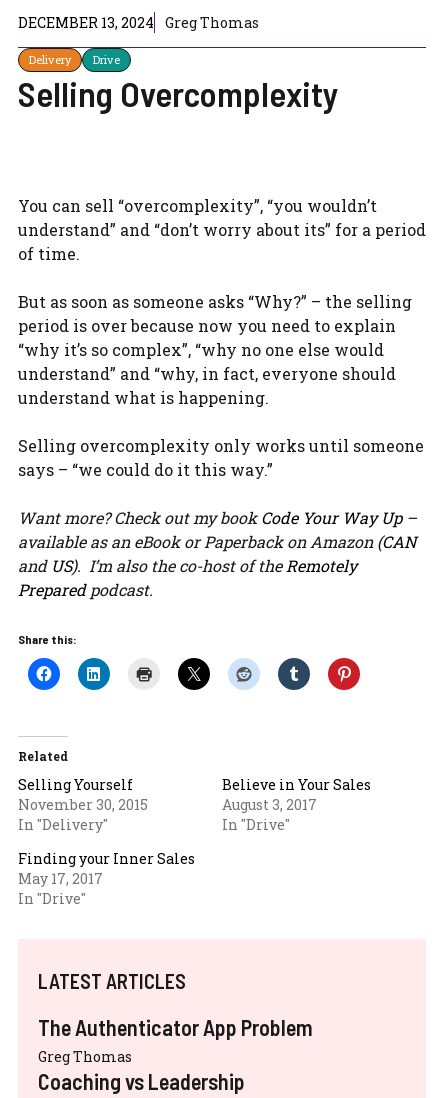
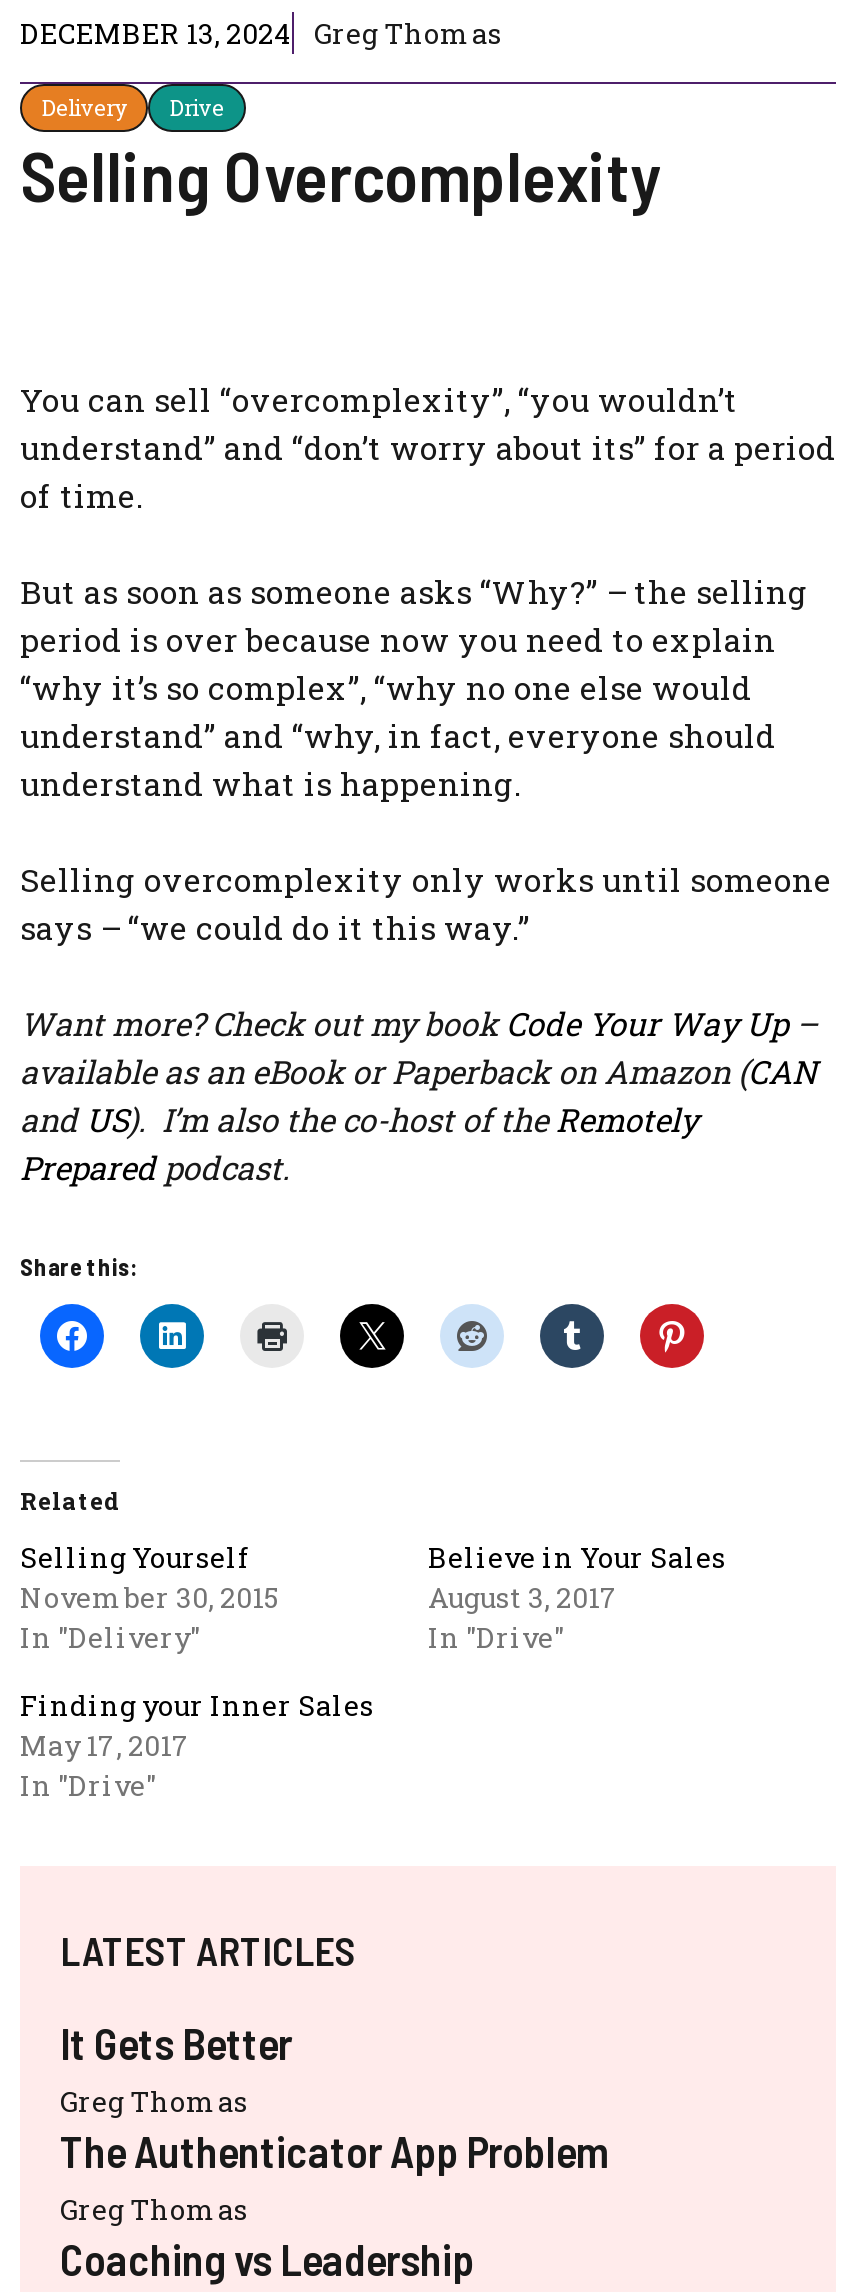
none -> [60,2016,292,2120] It Gets Better | Greg Thomas

